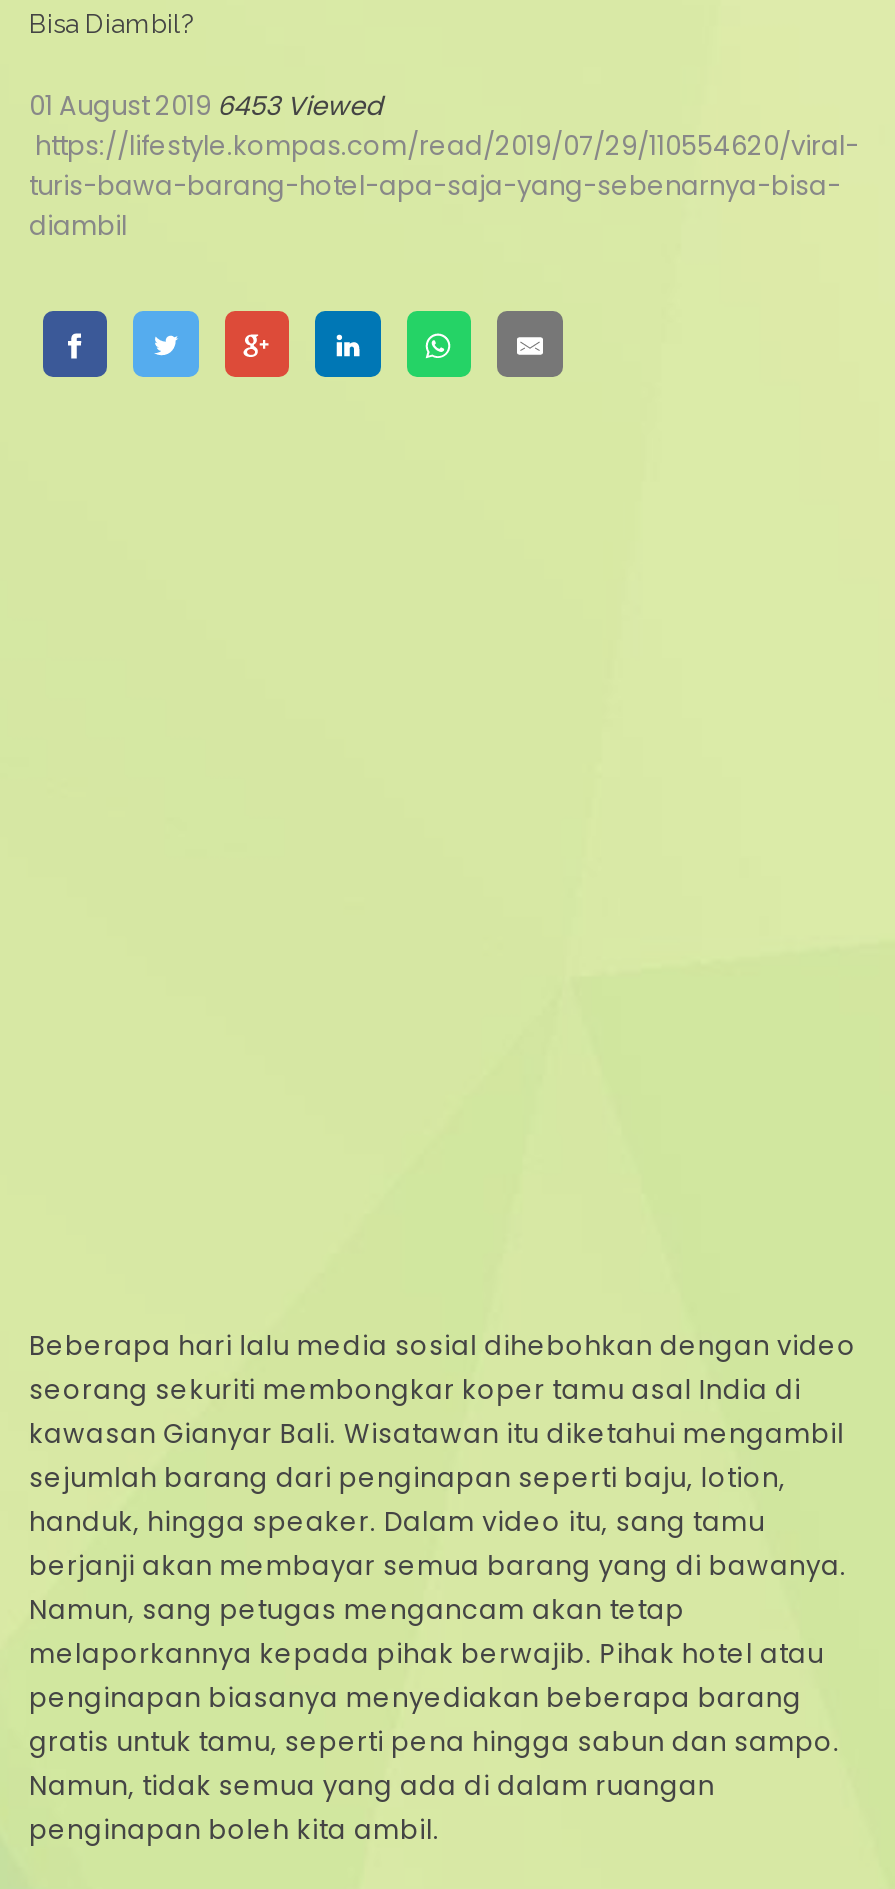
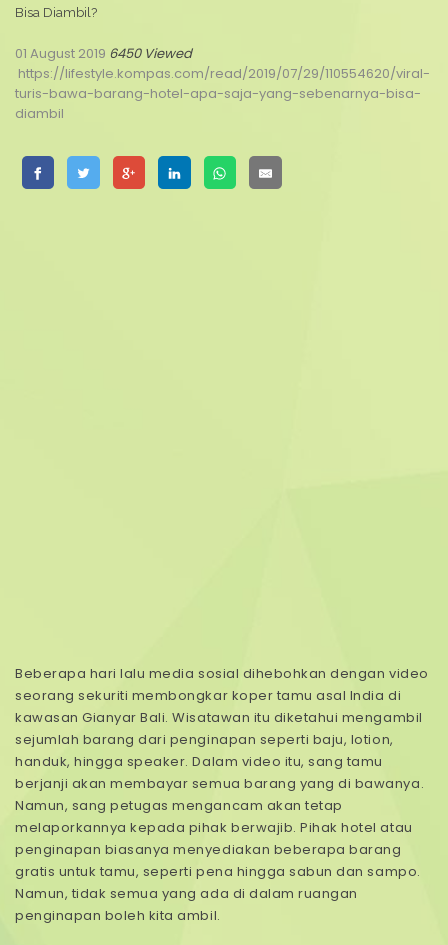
[29,87,383,125] 01 August 2019 6453 Viewed -> [15,44,192,63] 01 August 2019 6450 Viewed

